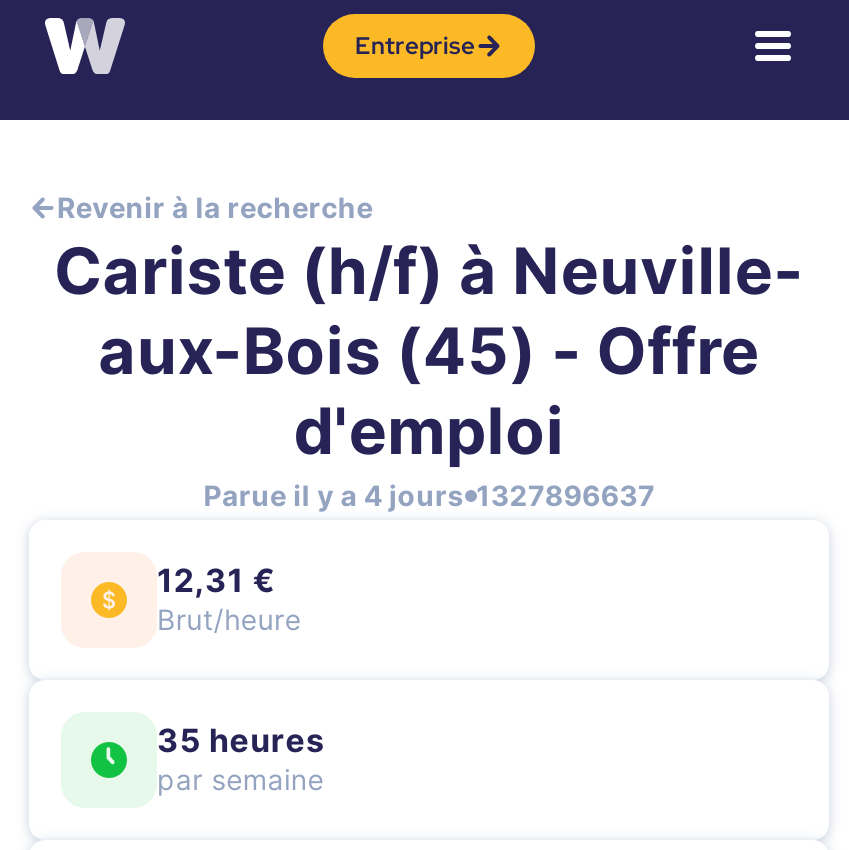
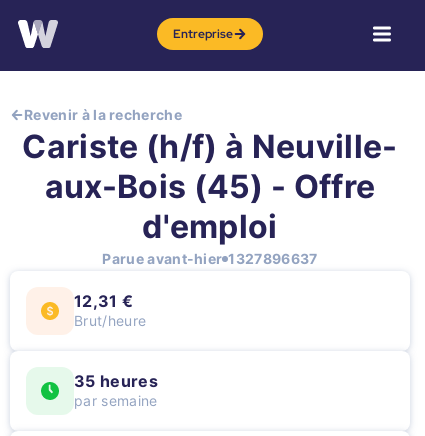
[203,478,655,512] Parue il y a 4 jours 1327896637 -> [102,250,318,267] Parue avant-hier 1327896637

